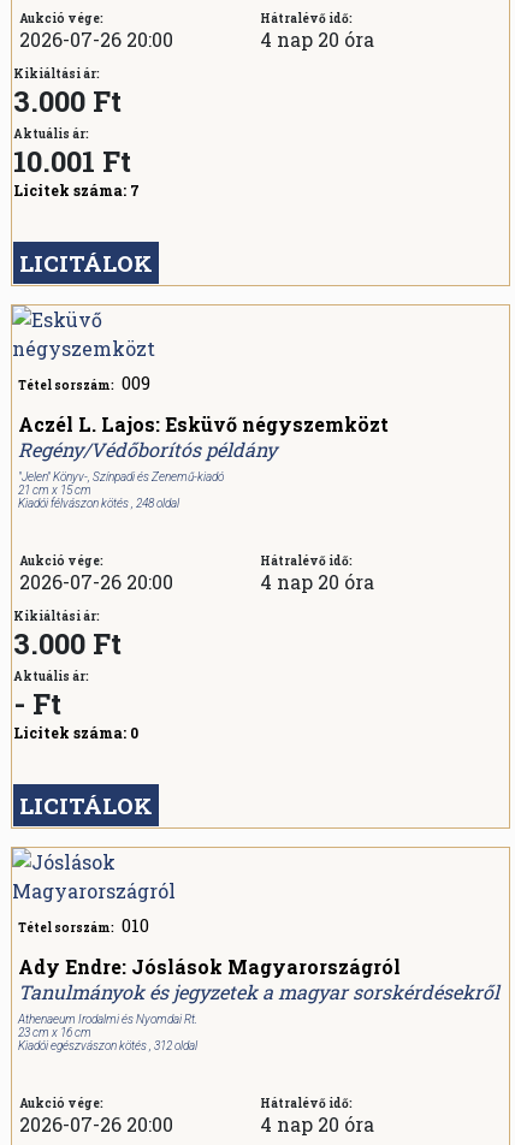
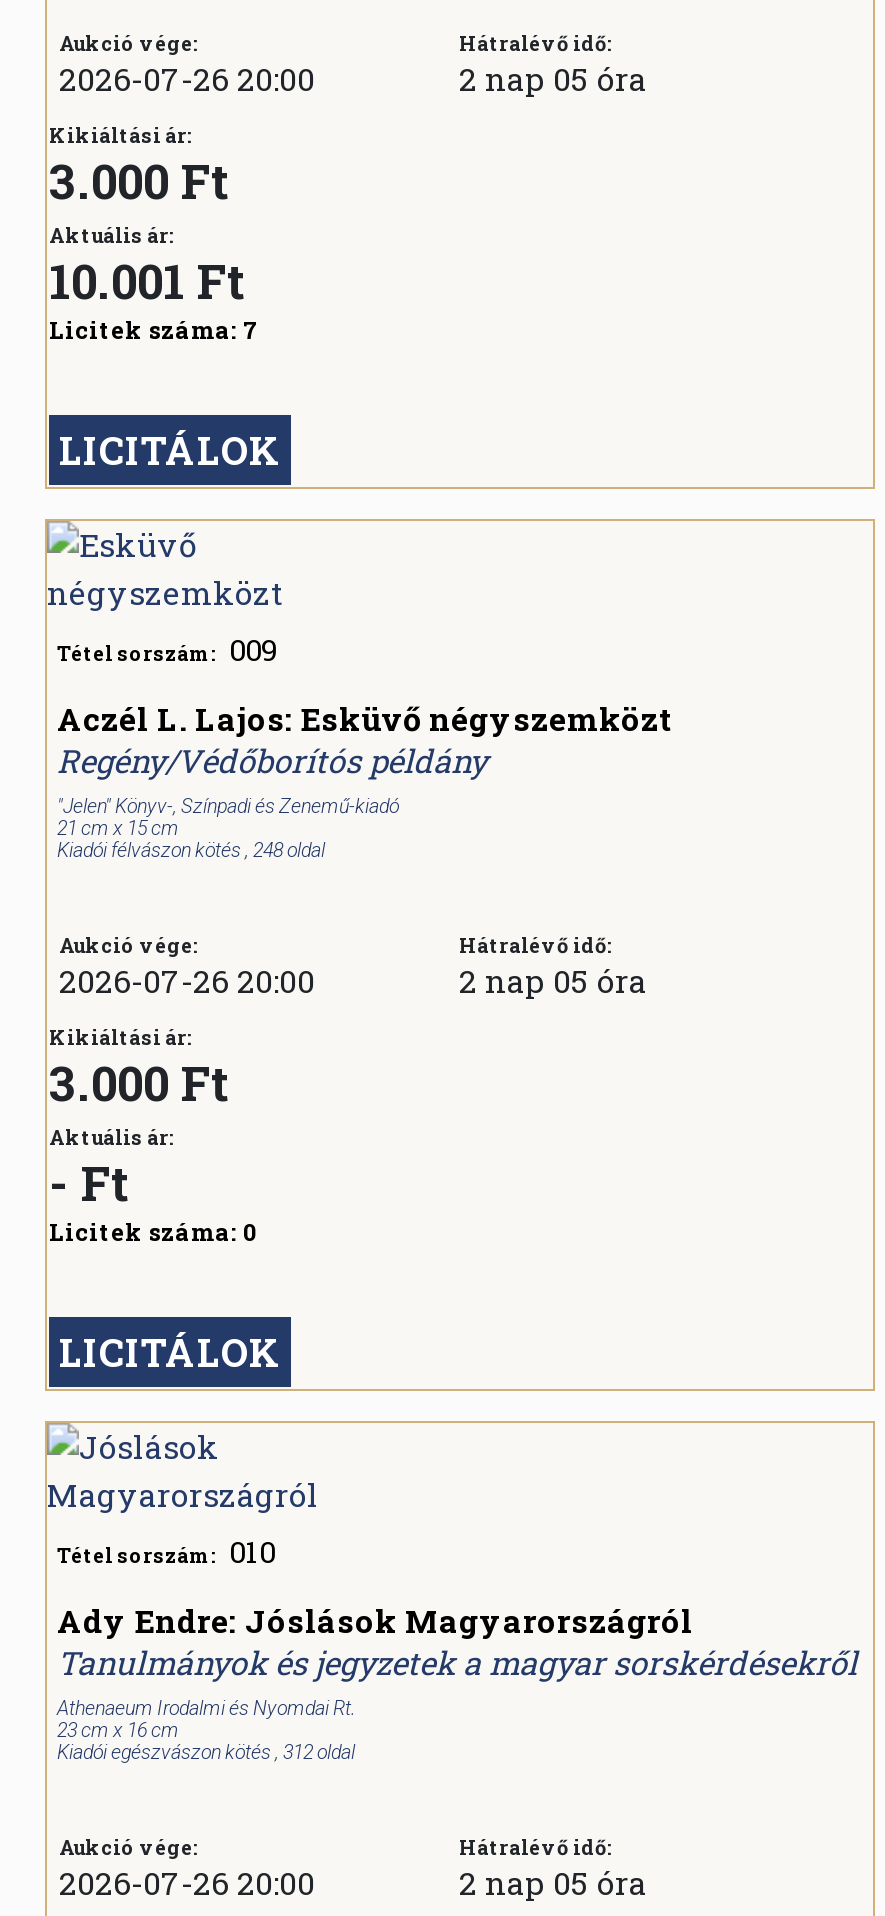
[260,26,374,52] 4 nap 20 óra -> [459,57,647,99] 2 nap 05 óra
[260,569,374,594] 4 nap 20 óra -> [459,959,647,1001] 2 nap 05 óra
[260,1111,374,1137] 4 nap 20 óra -> [459,1861,647,1903] 2 nap 05 óra

